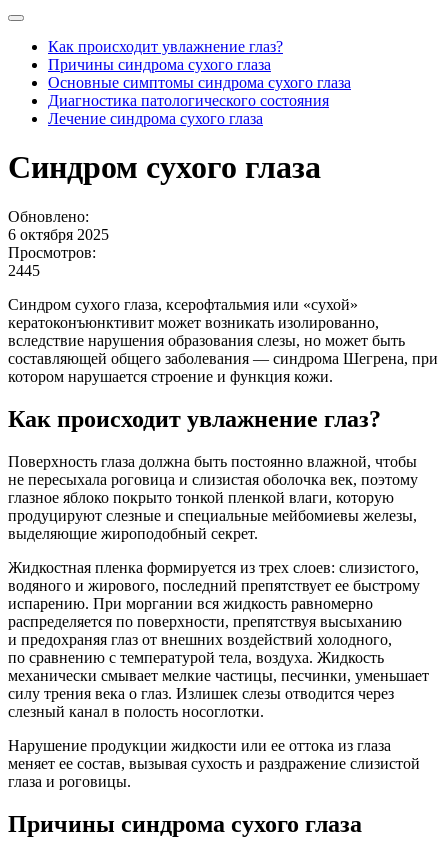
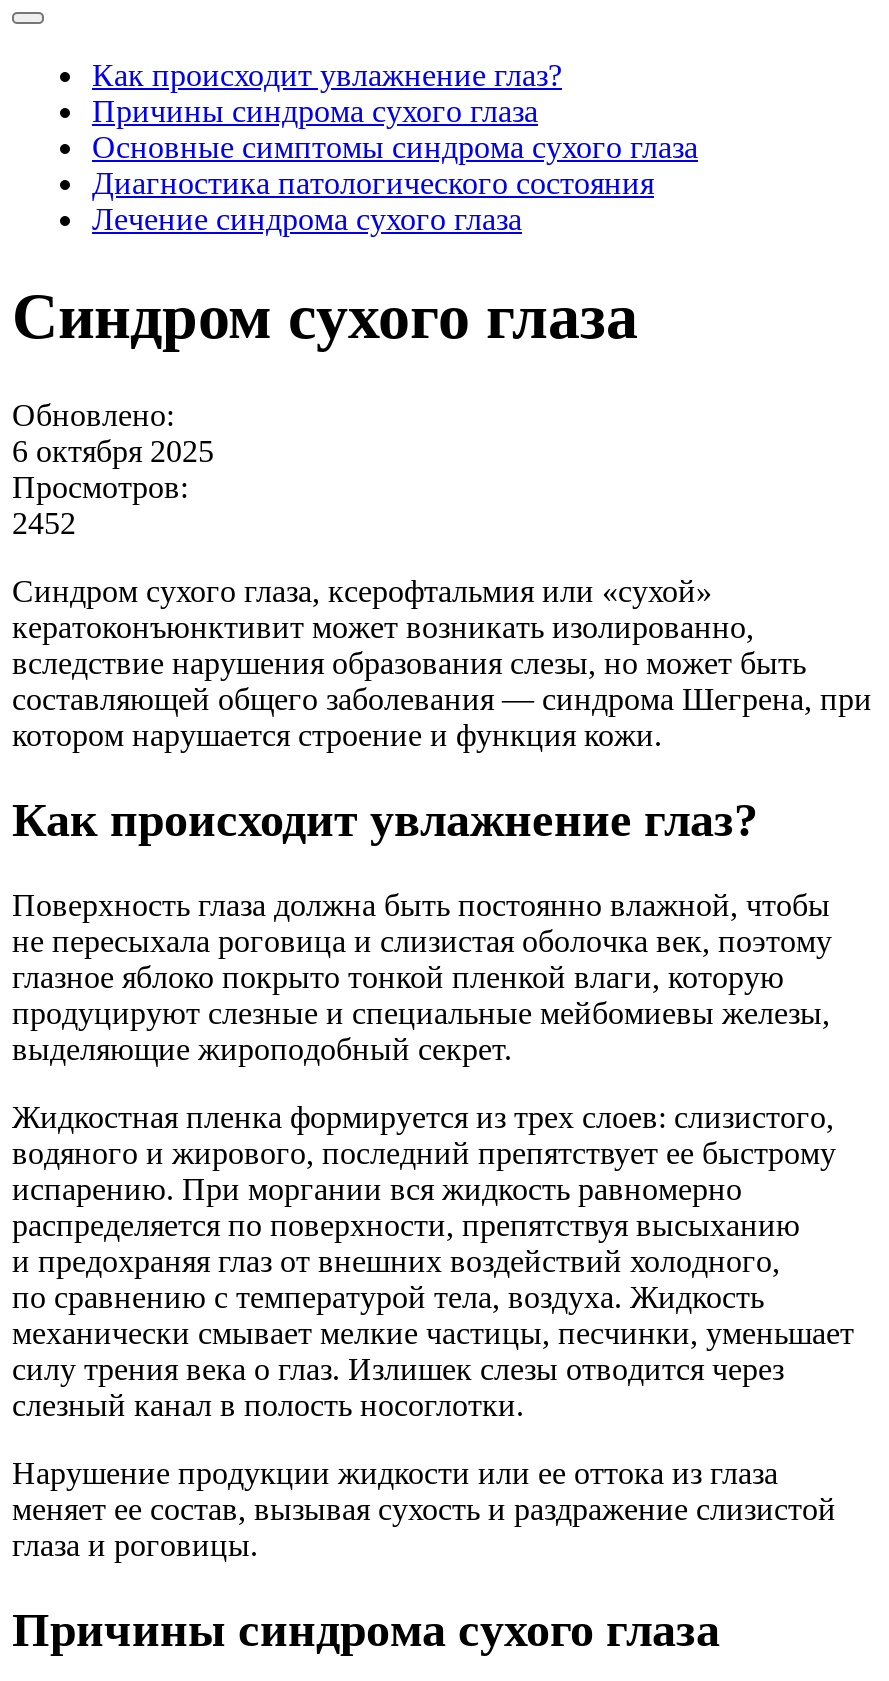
[8,262,40,279] 2445 -> [12,506,76,540] 2452

